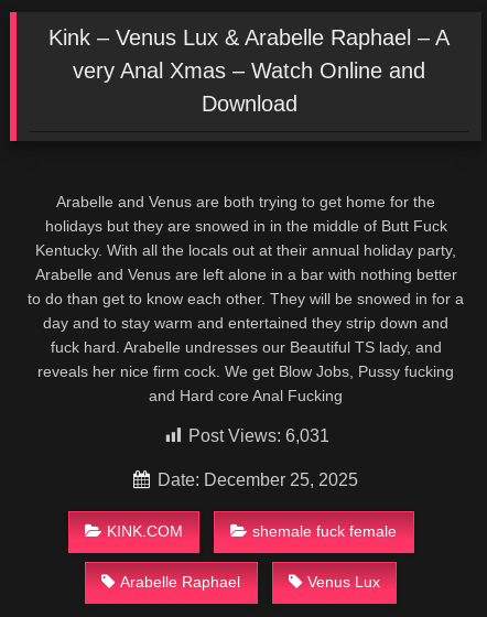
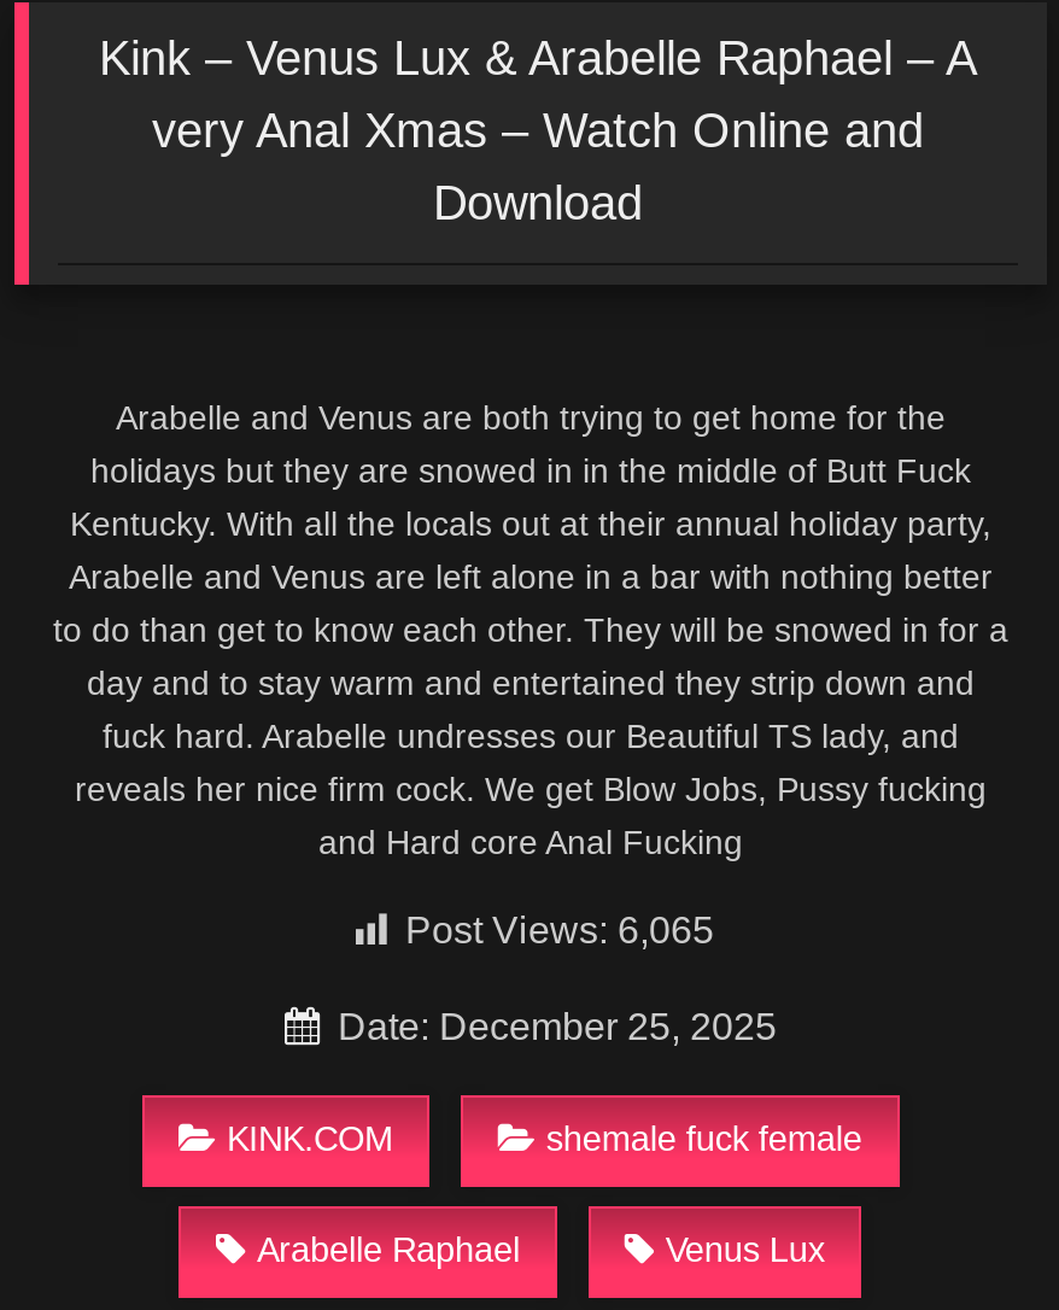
[188,427,329,445] Post Views: 6,031 -> [405,910,714,951] Post Views: 6,065

